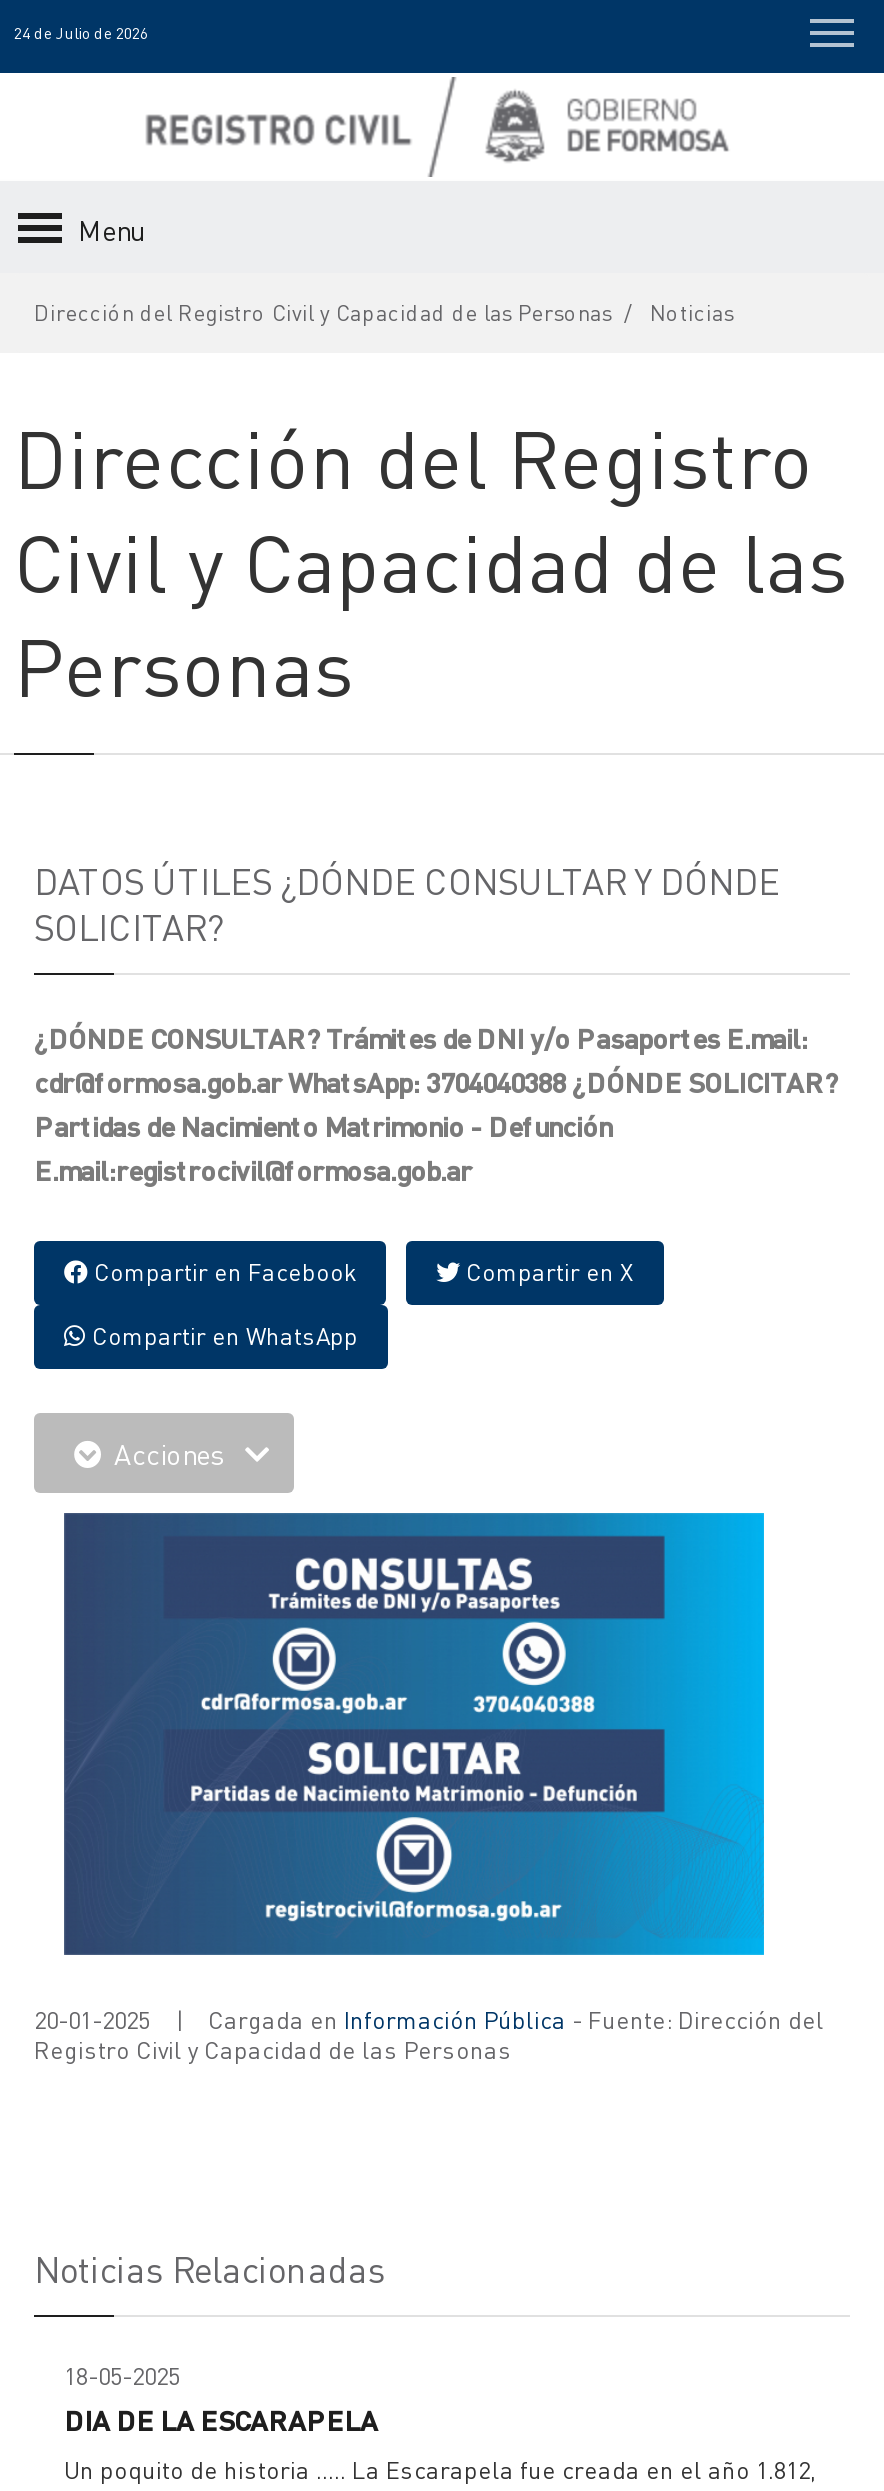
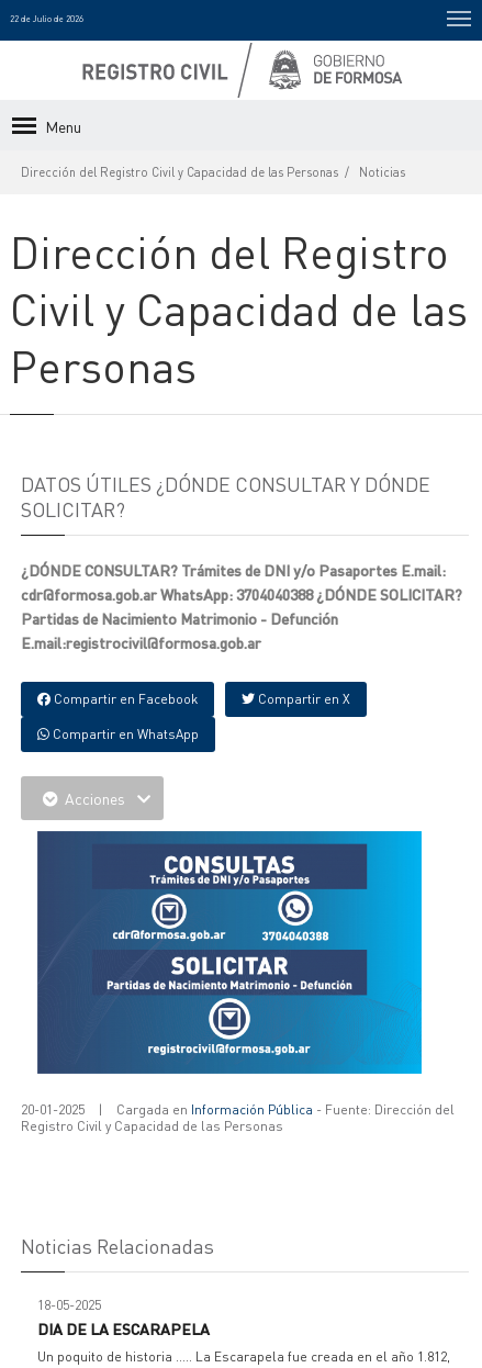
[14,23,148,43] 24 de Julio de 2026 -> [10,13,83,24] 22 de Julio de 2026

